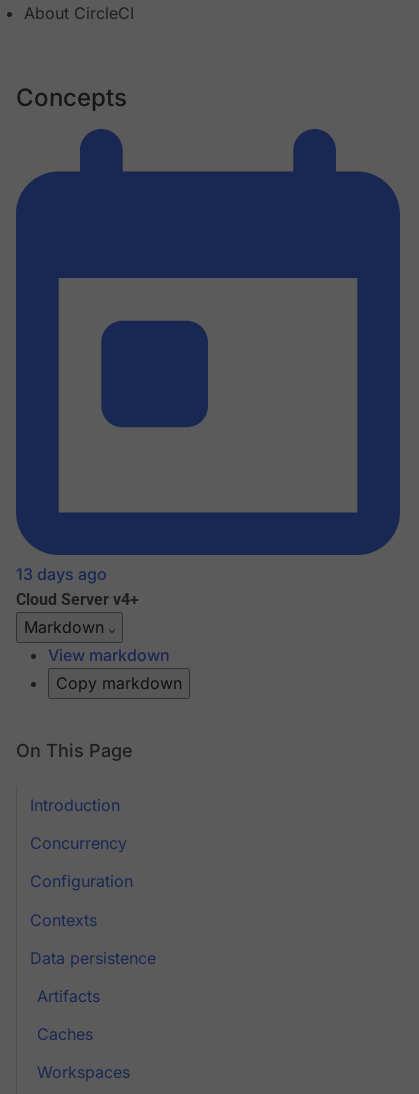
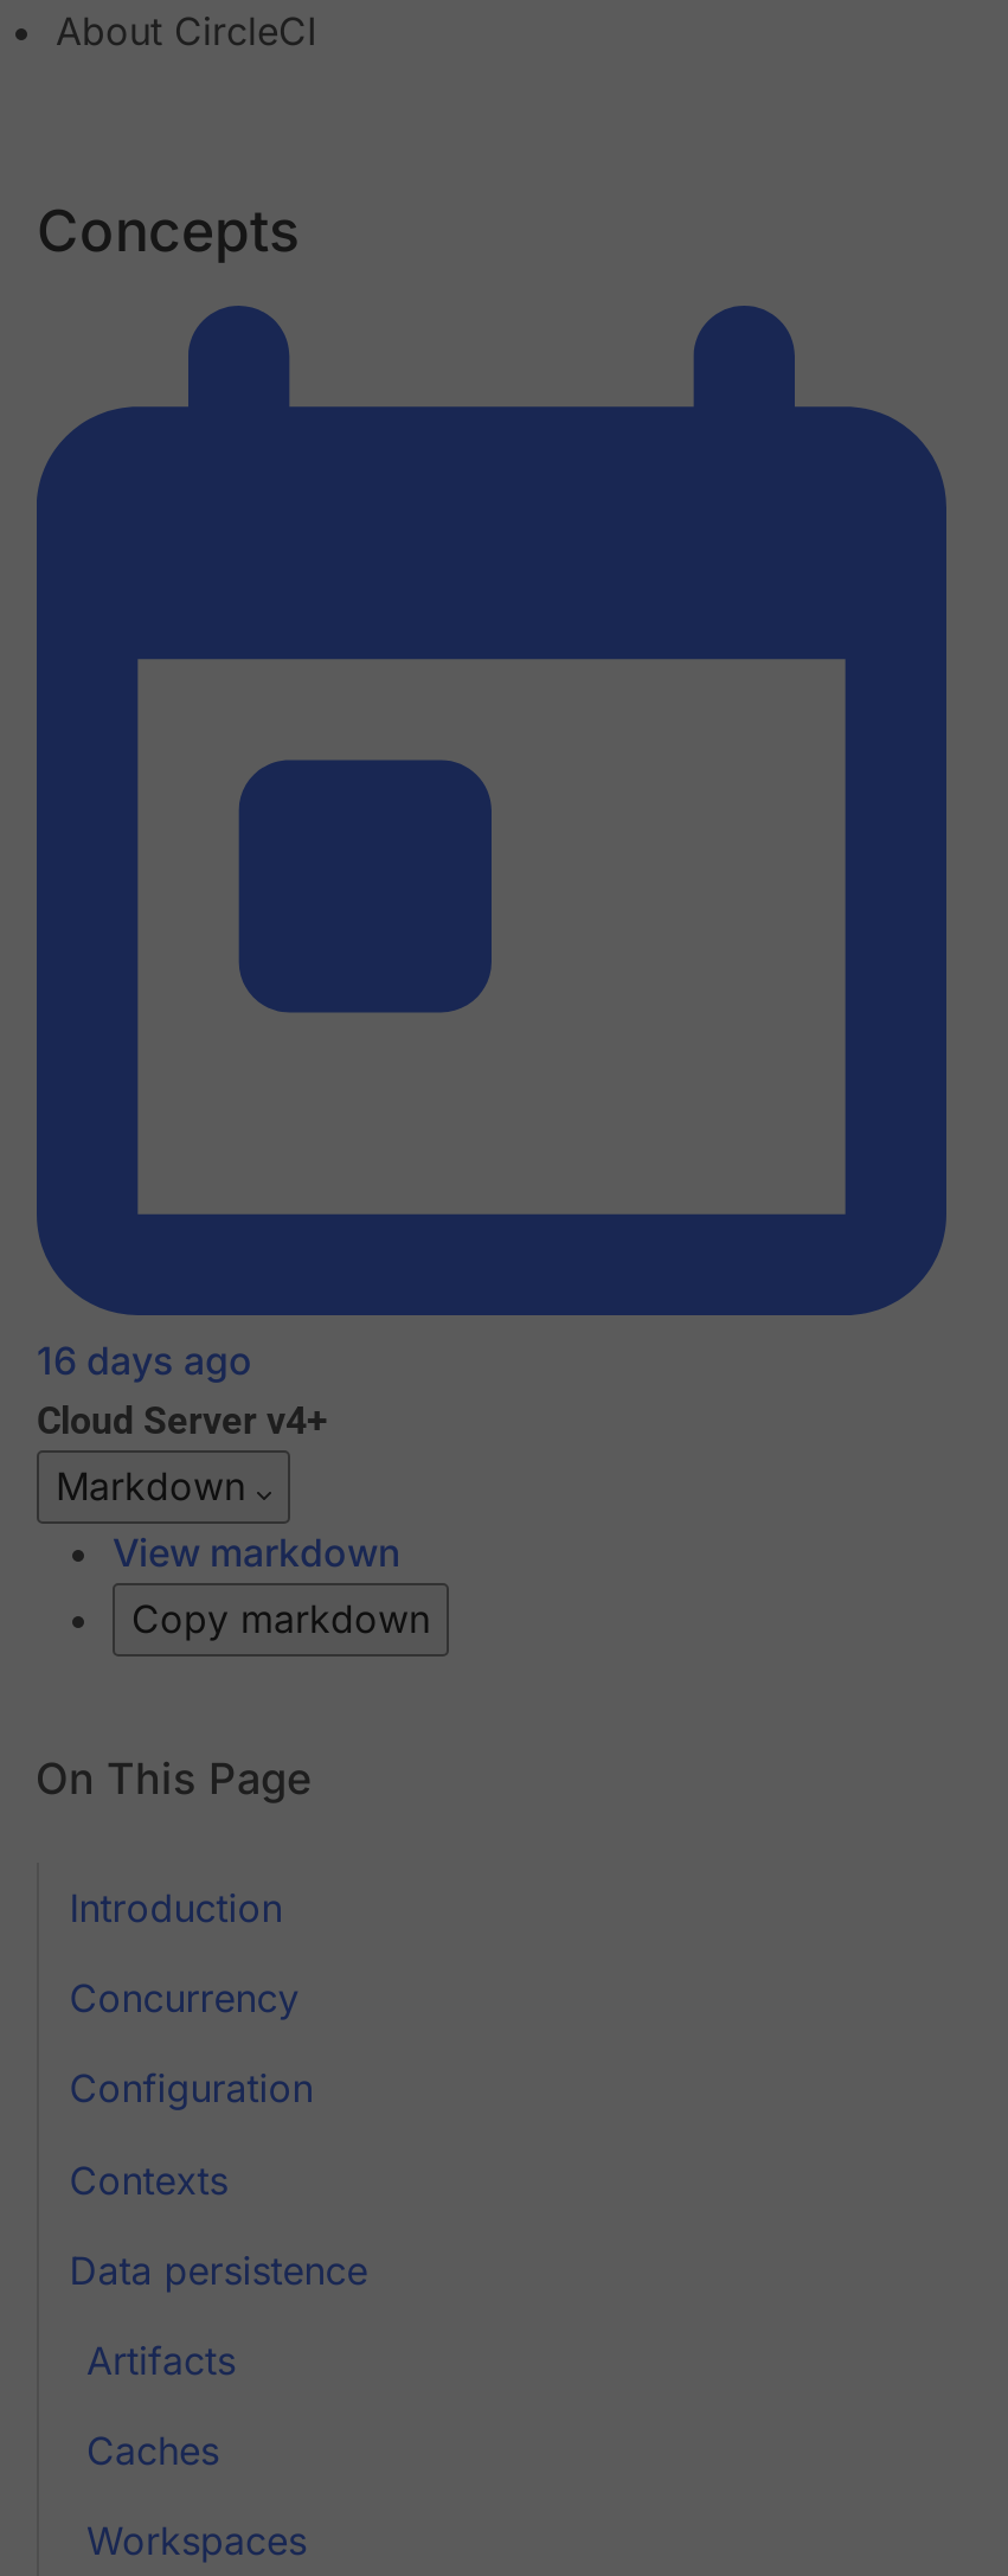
[16,564,107,584] 13 days ago -> [37,1338,252,1385] 16 days ago

